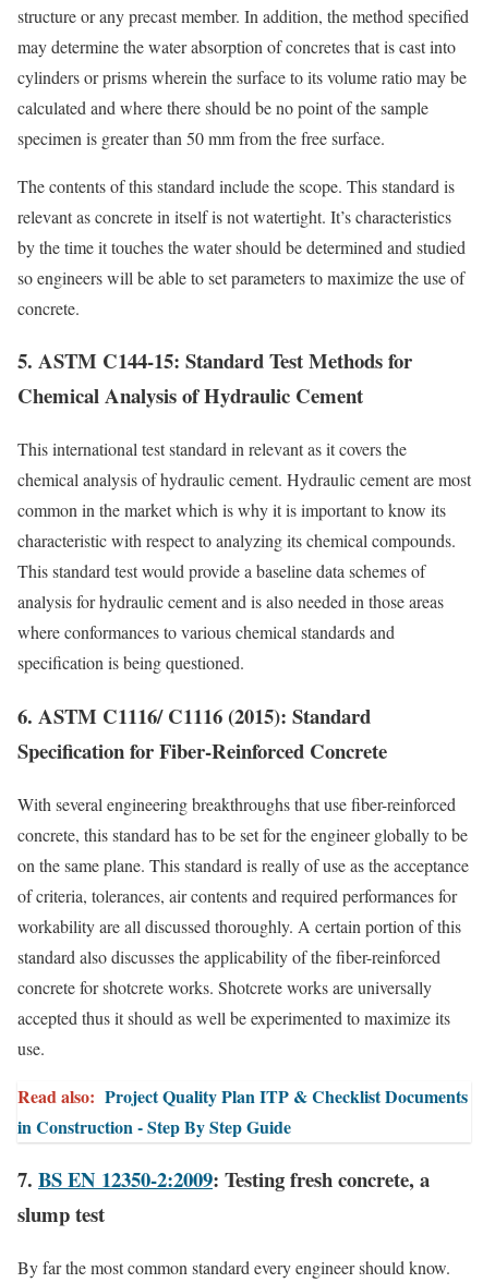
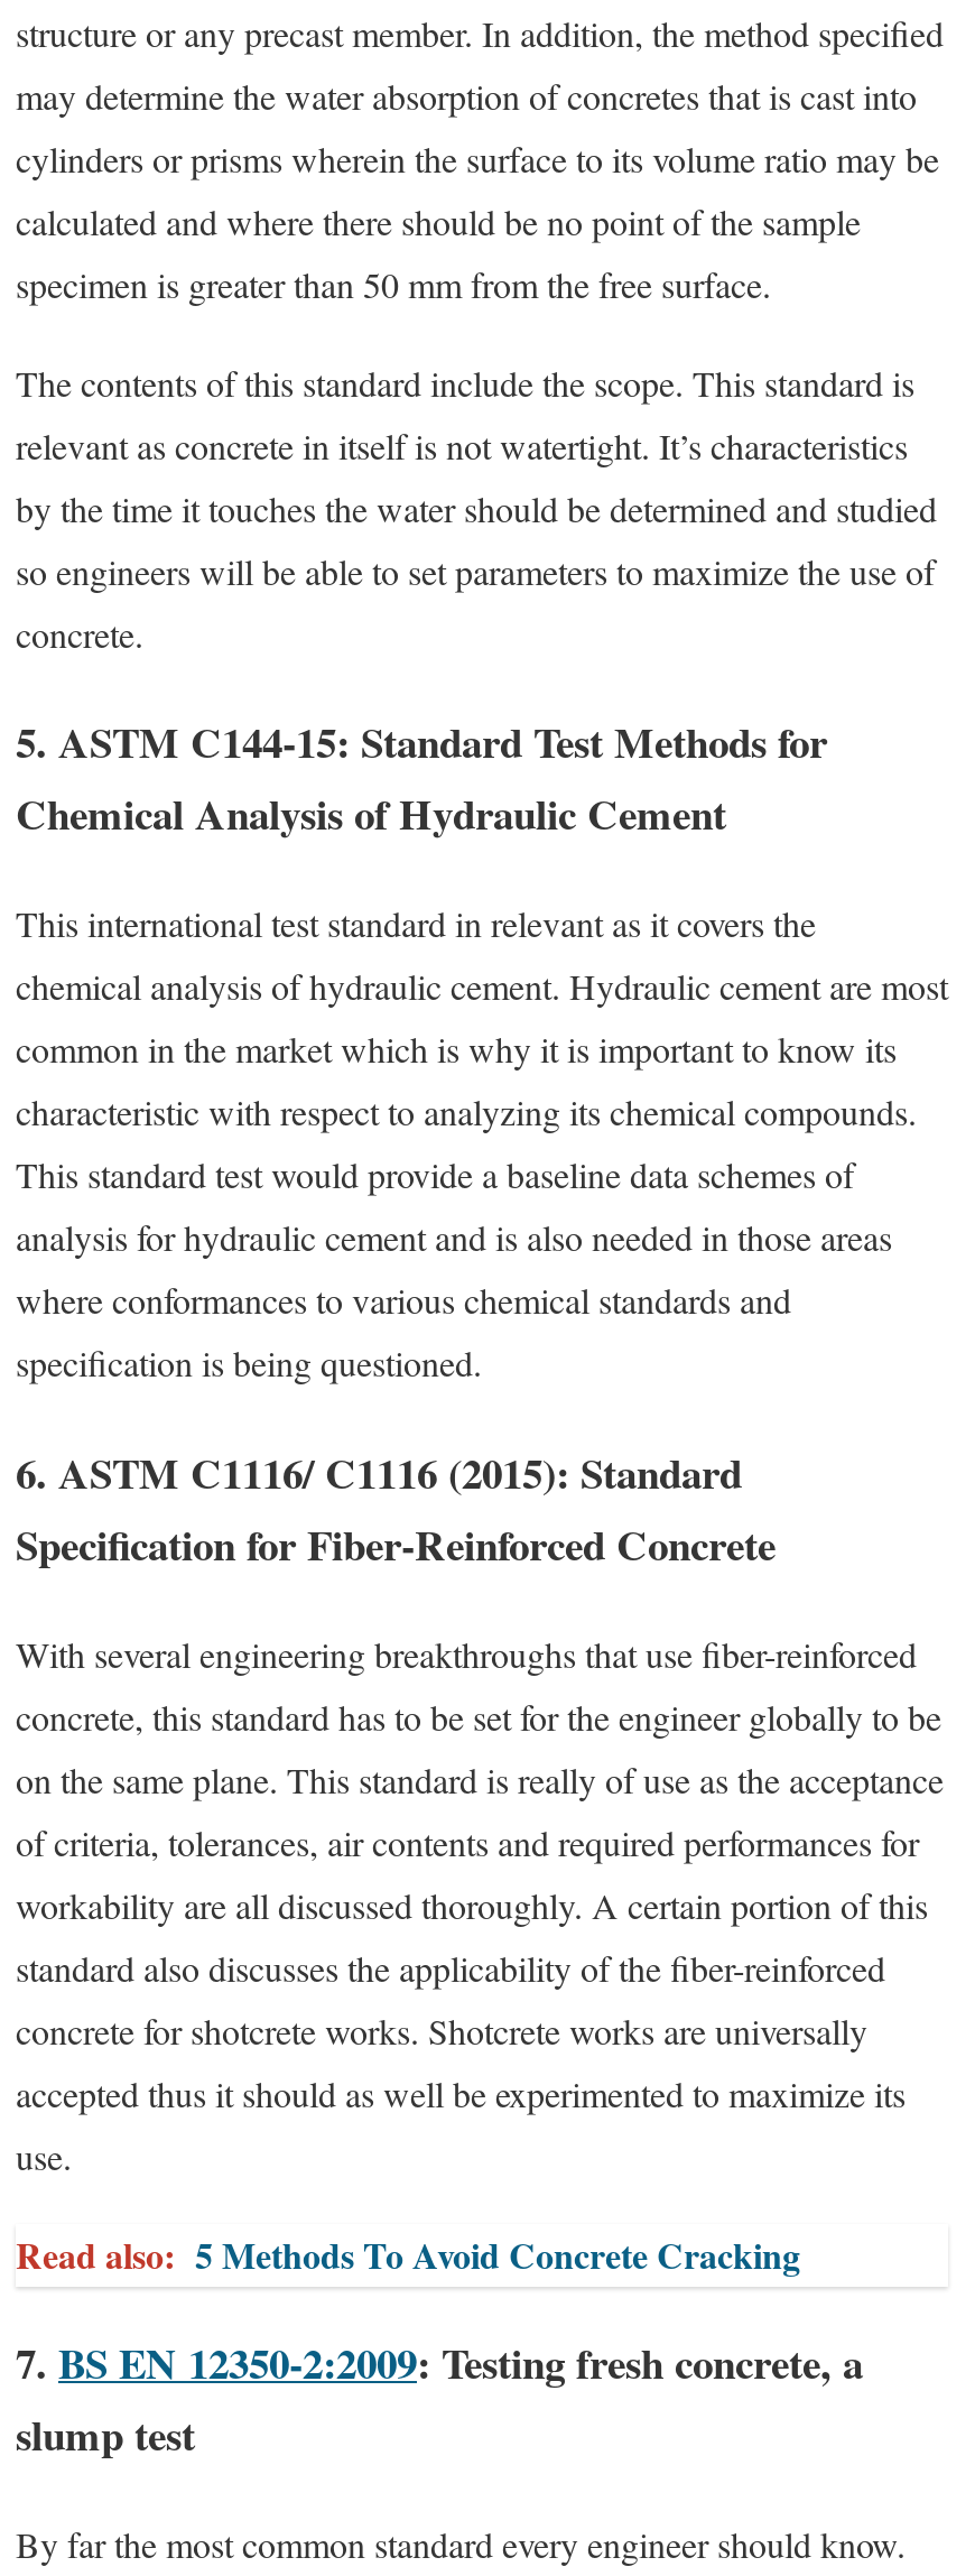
[17,1083,468,1139] Read also: Project Quality Plan ITP & Checklist Documents | in Construction - Step By Step Guide -> [16,2228,800,2279] Read also: 5 Methods To Avoid Concrete Cracking

